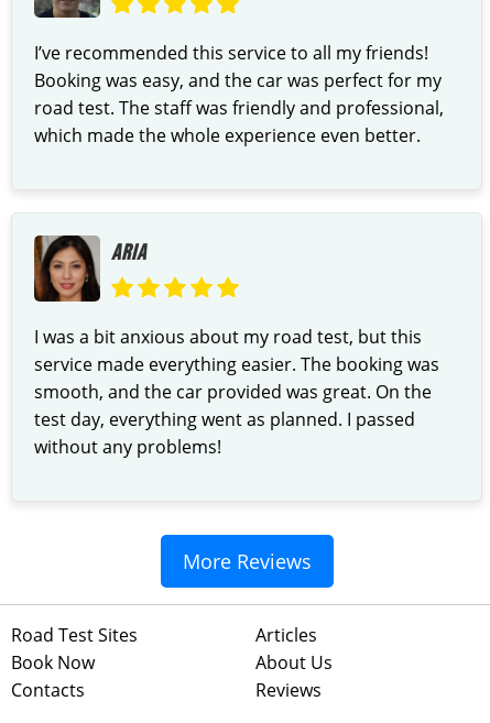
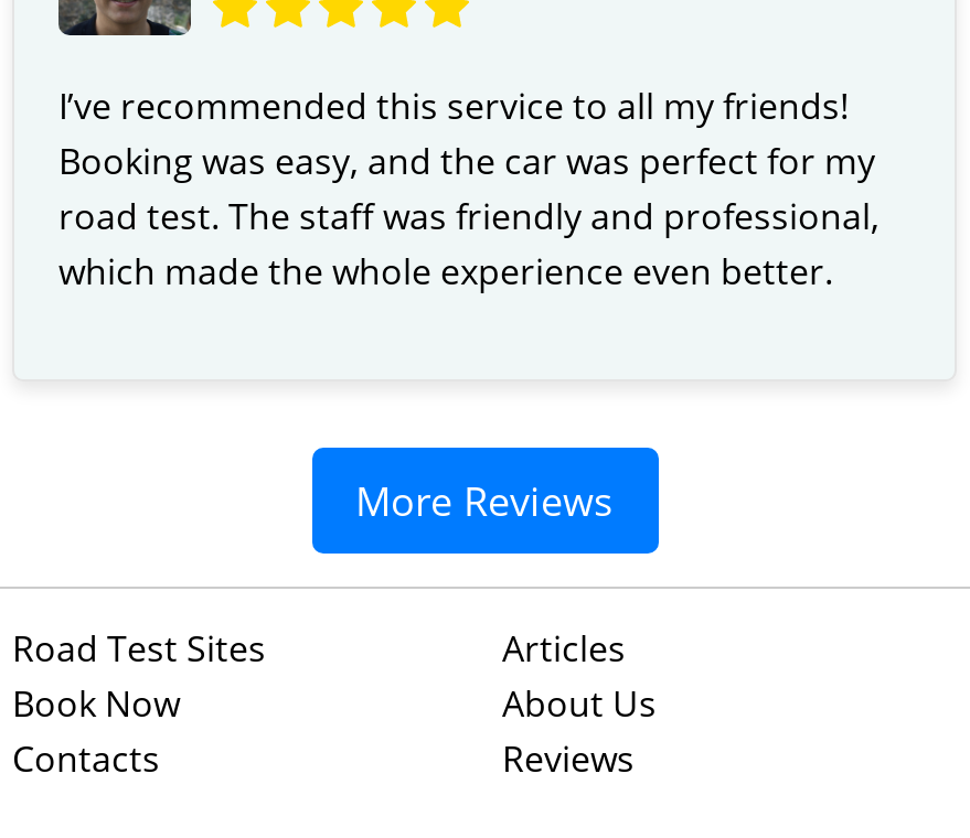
[34,234,439,459] [image] | ARIA | I was a bit anxious about my road test, but this | service made everything easier. The booking was | smooth, and the car provided was great. On the | test day, everything went as planned. I passed | without any problems! -> none

